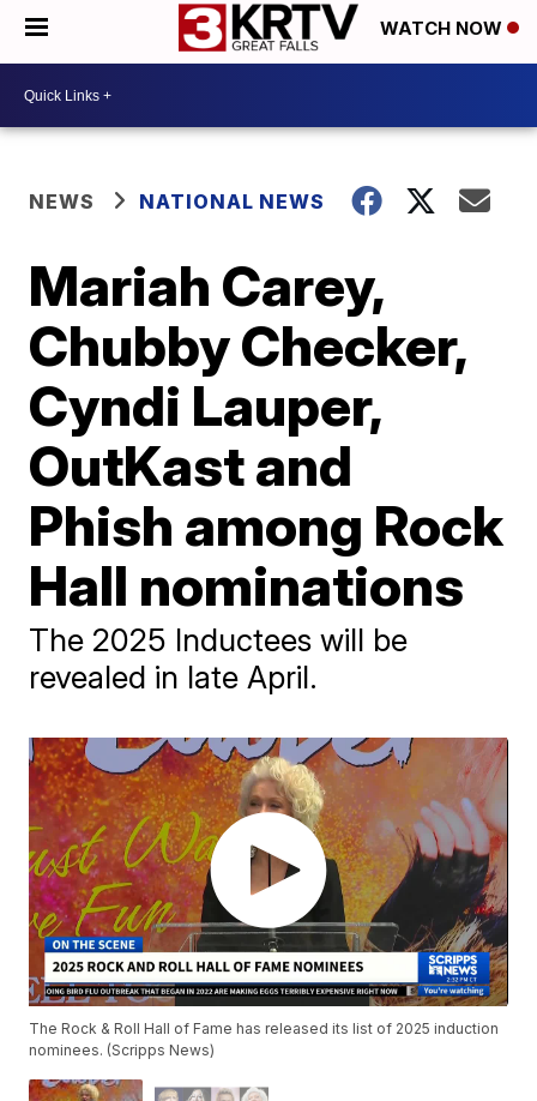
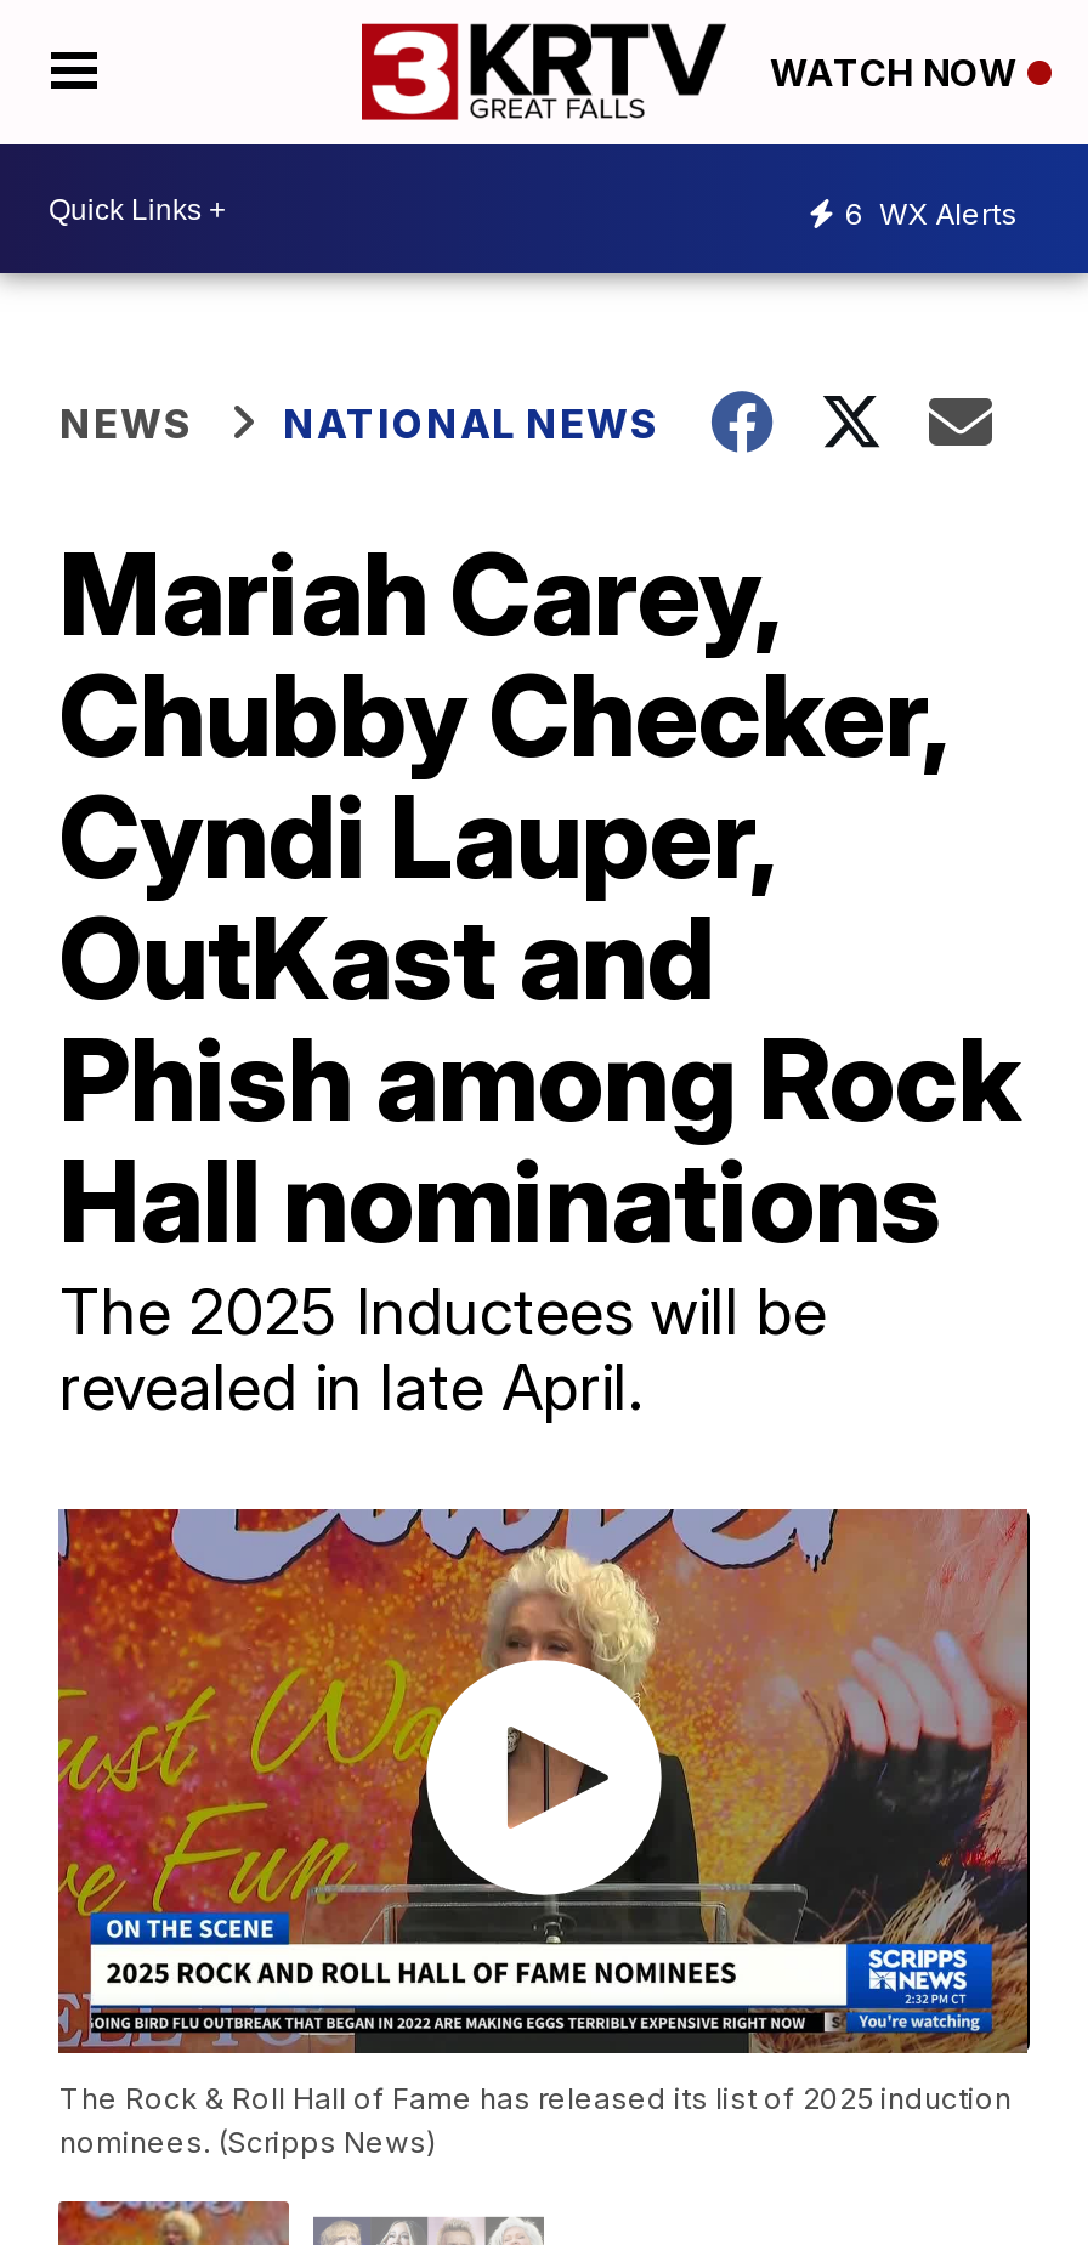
none -> [845,194,1018,231] 6 WX Alerts

